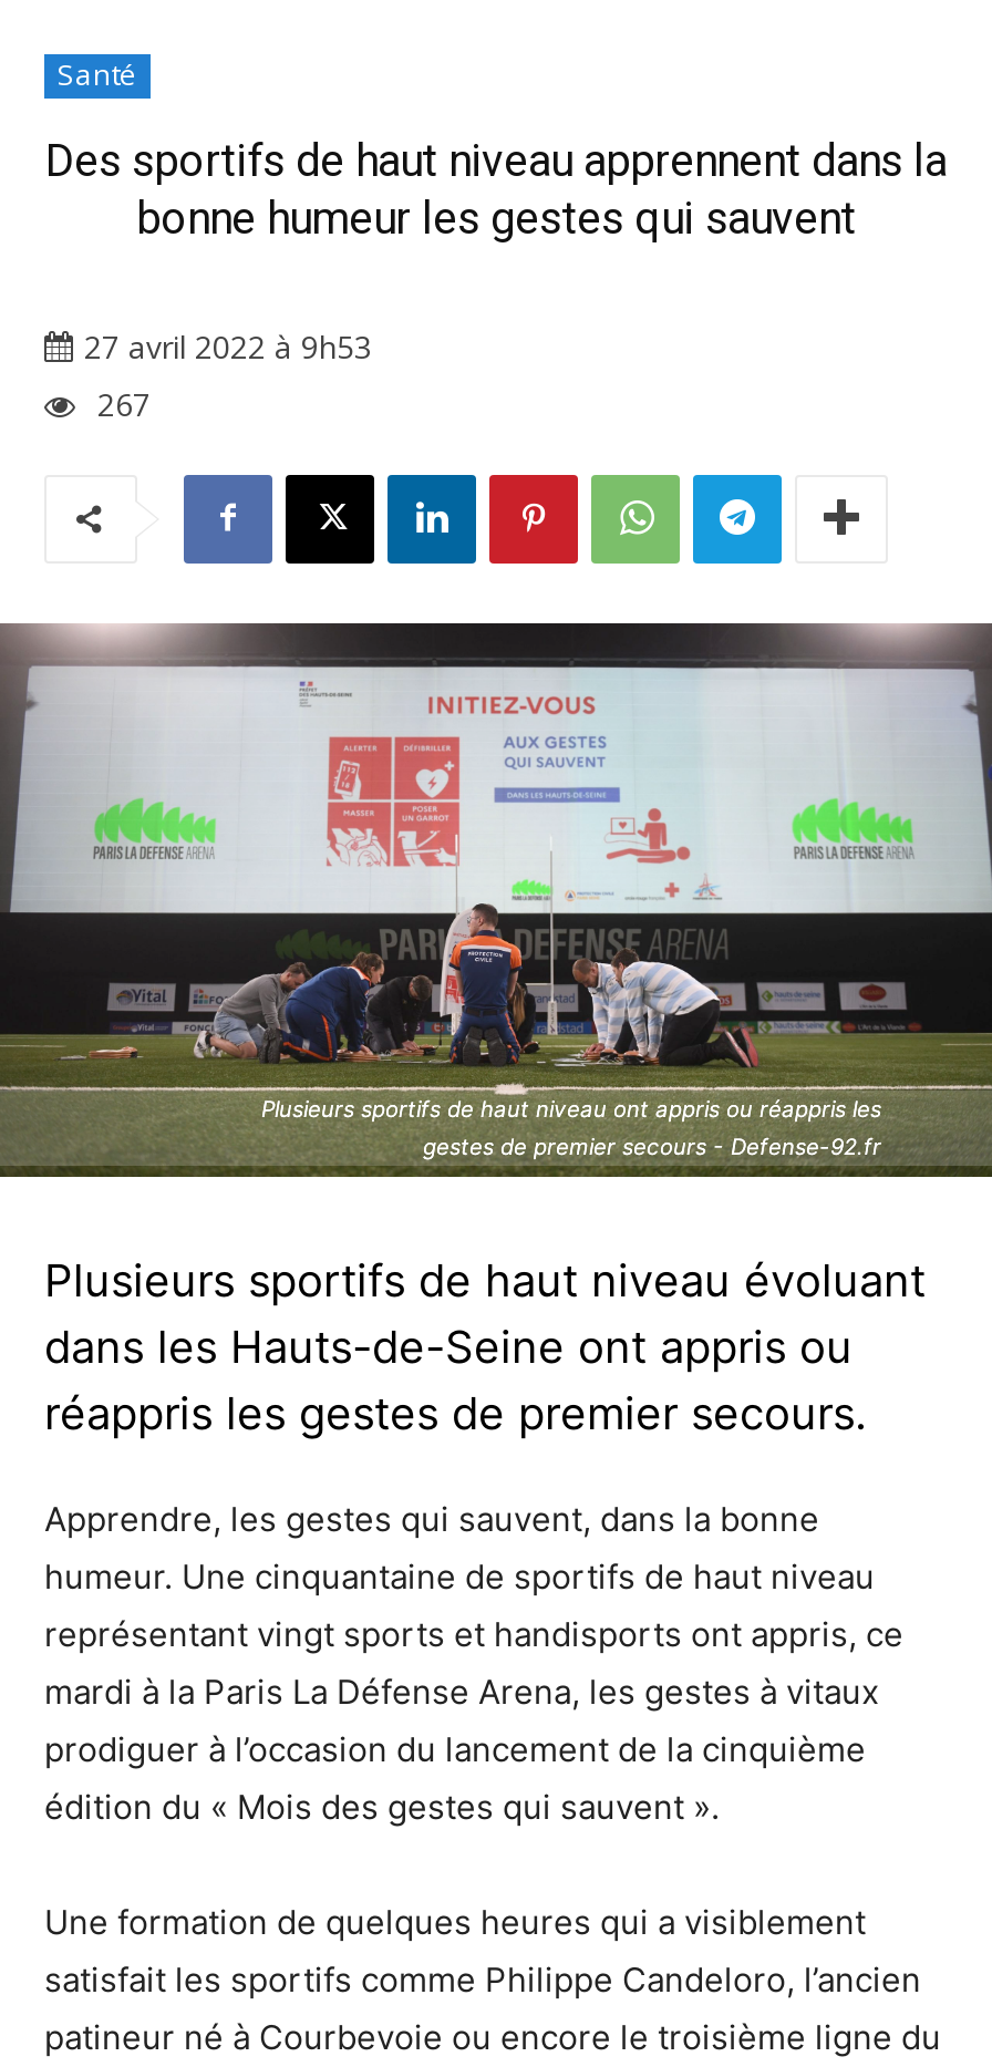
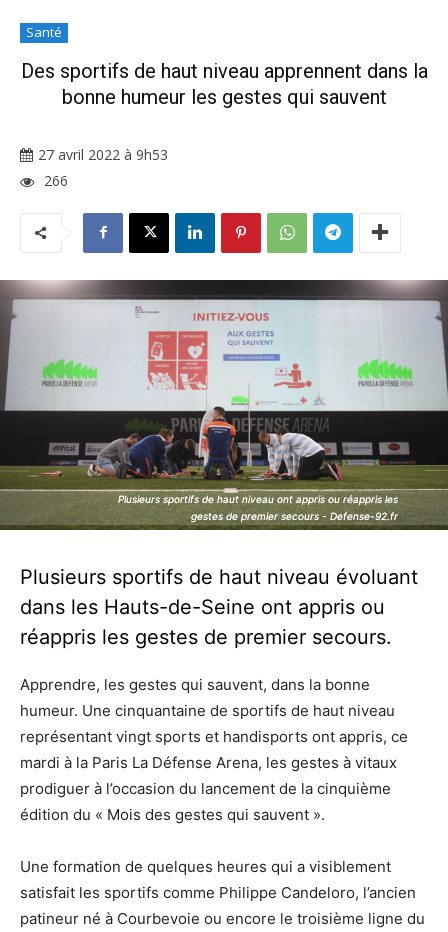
[97,383,151,425] 267 -> [44,172,68,191] 266

